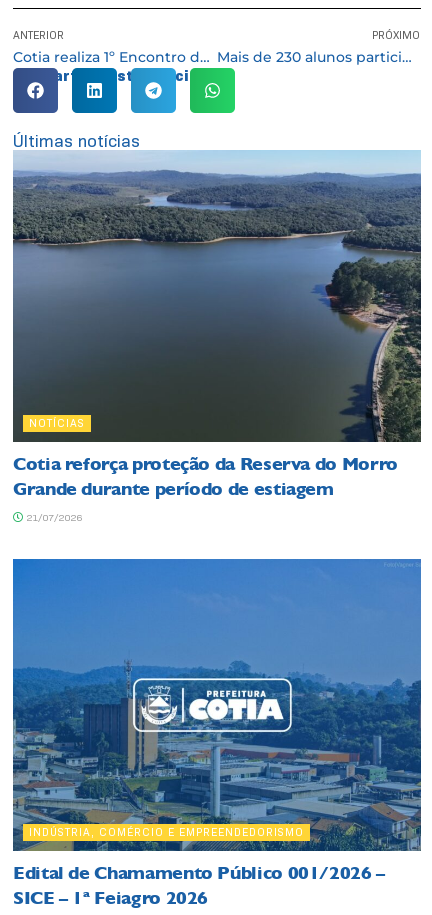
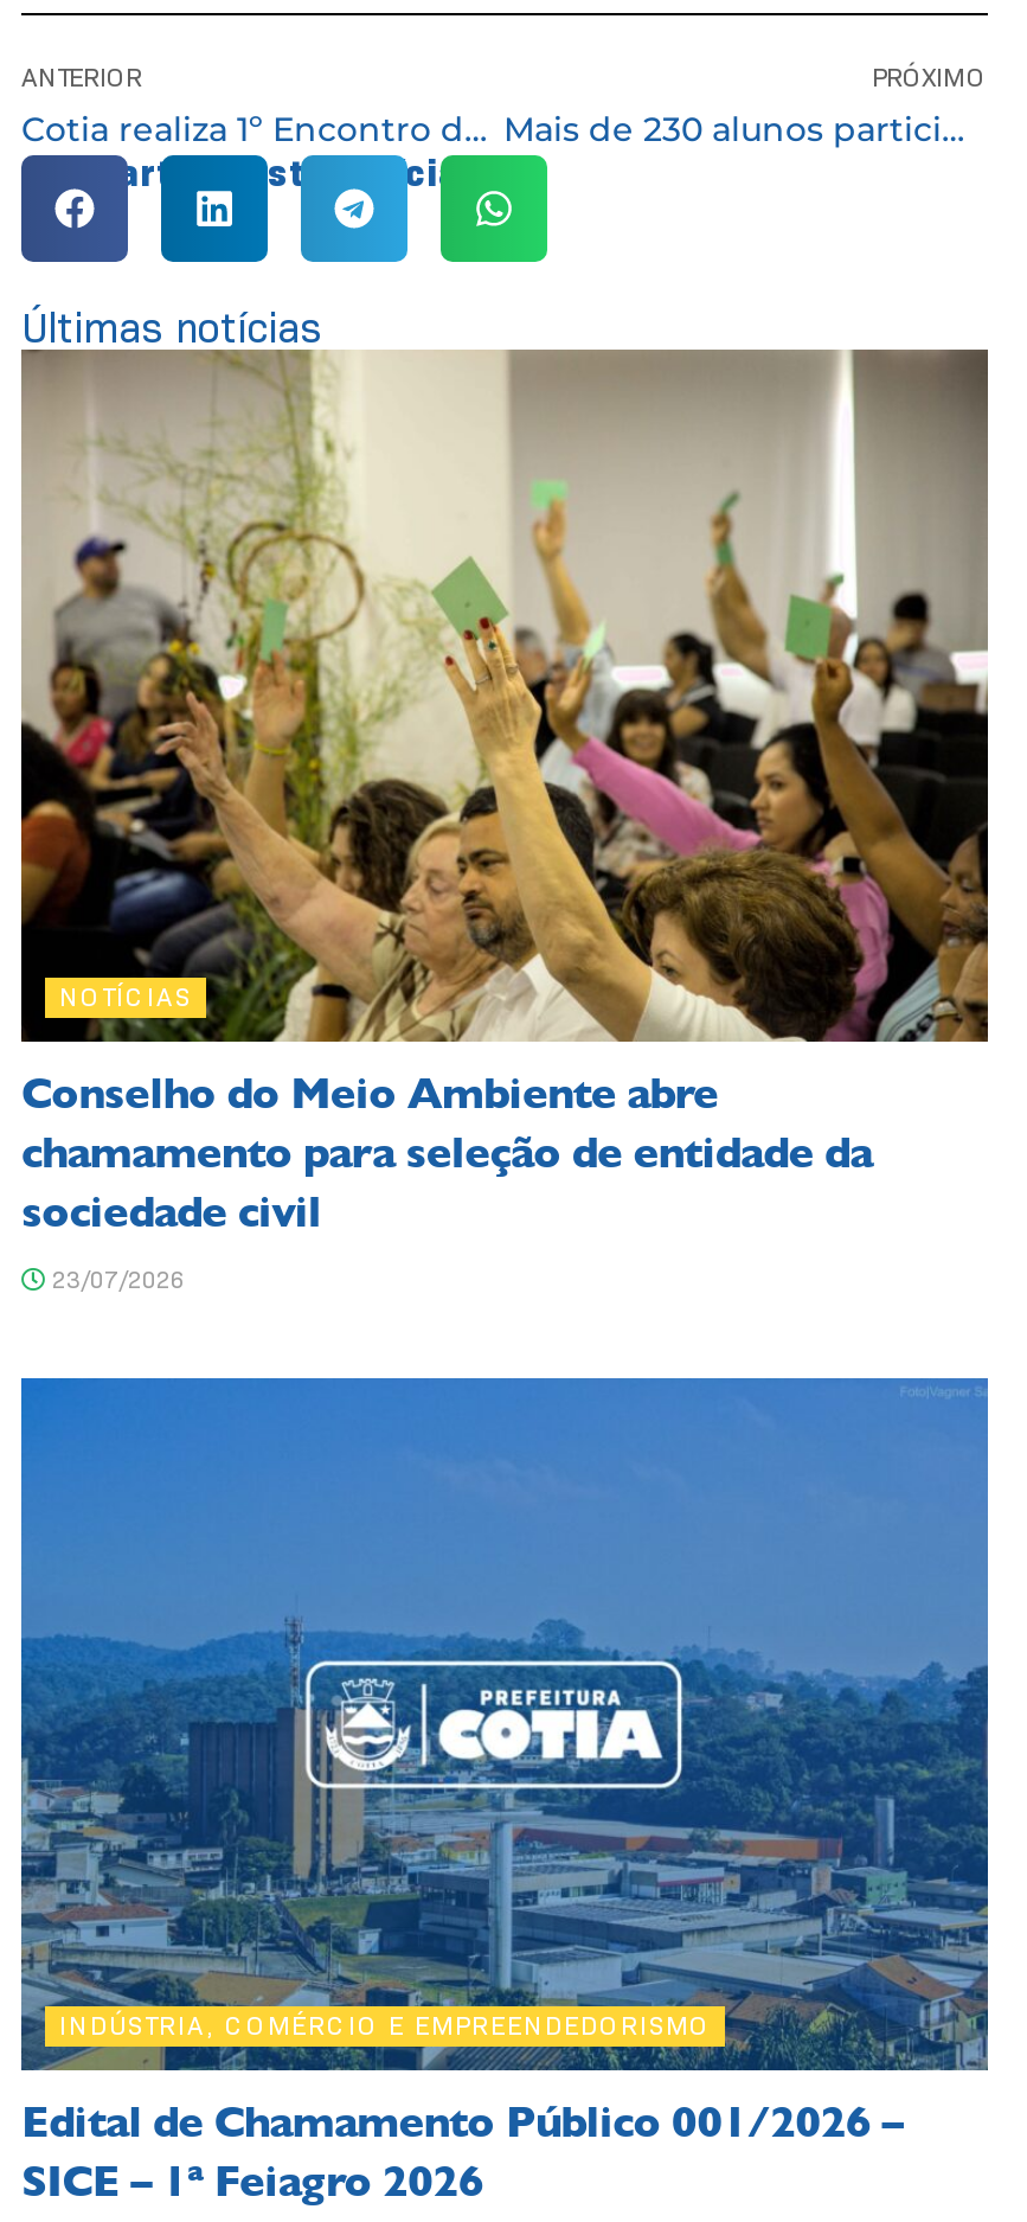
[12,150,422,500] [image] | Cotia reforça proteção da Reserva do Morro | Grande durante período de estiagem -> [19,347,990,1239] [image] | Conselho do Meio Ambiente abre | chamamento para seleção de entidade da | sociedade civil
[23,511,82,524] 21/07/2026 -> [45,1265,185,1296] 23/07/2026

